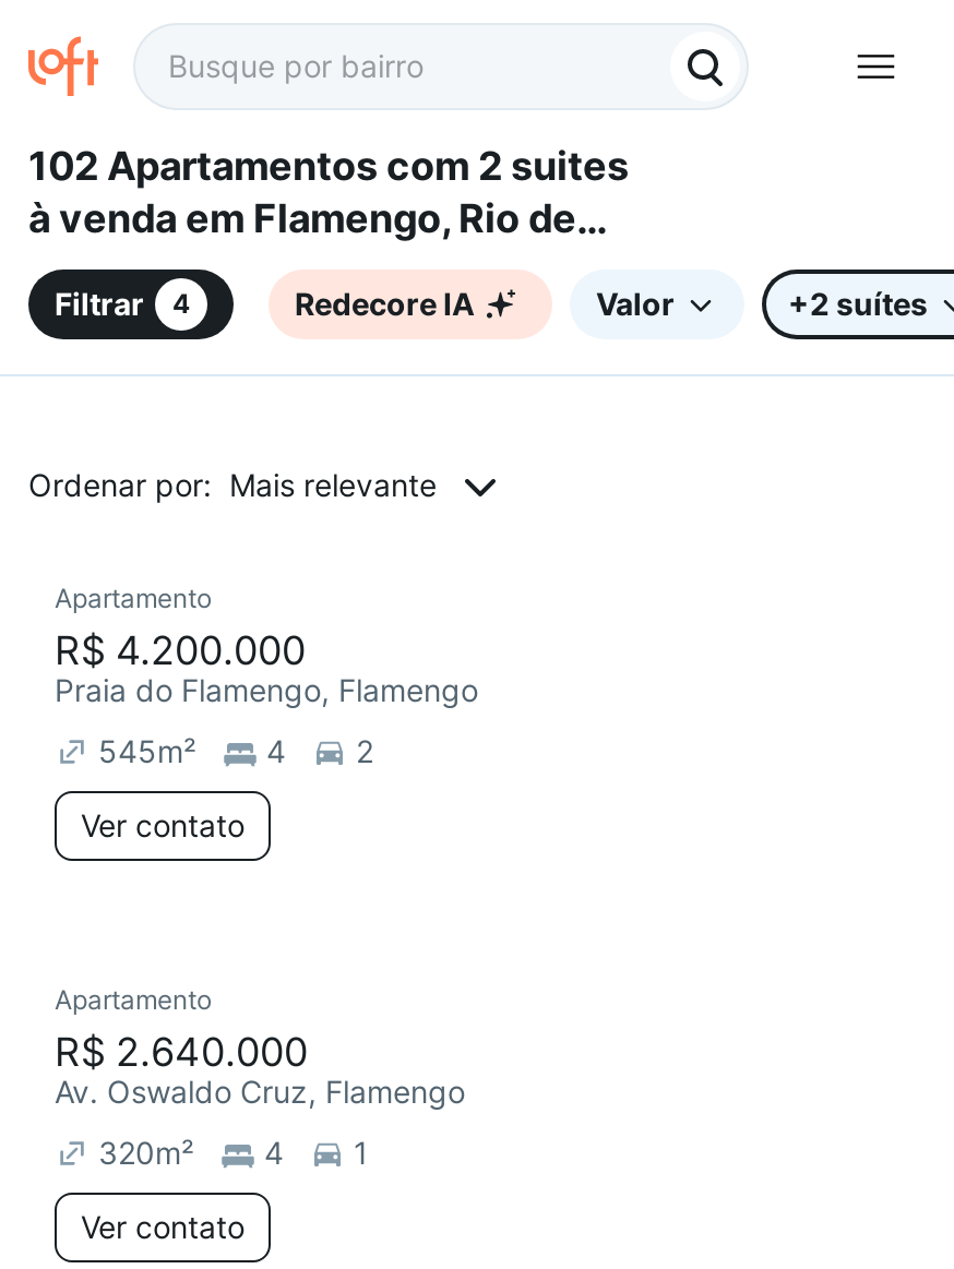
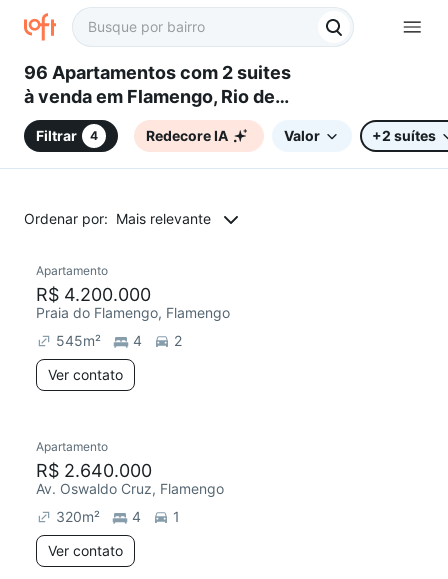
[28,144,629,190] 102 Apartamentos com 2 suites -> [24,62,291,83] 96 Apartamentos com 2 suites

